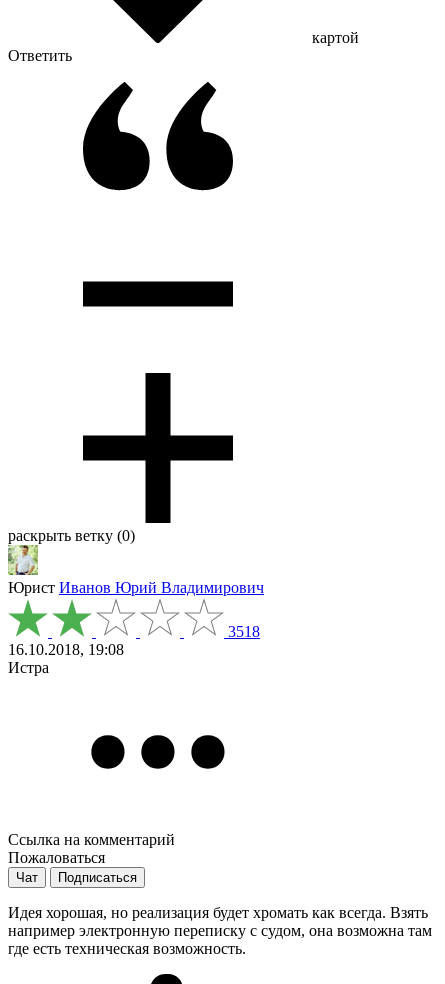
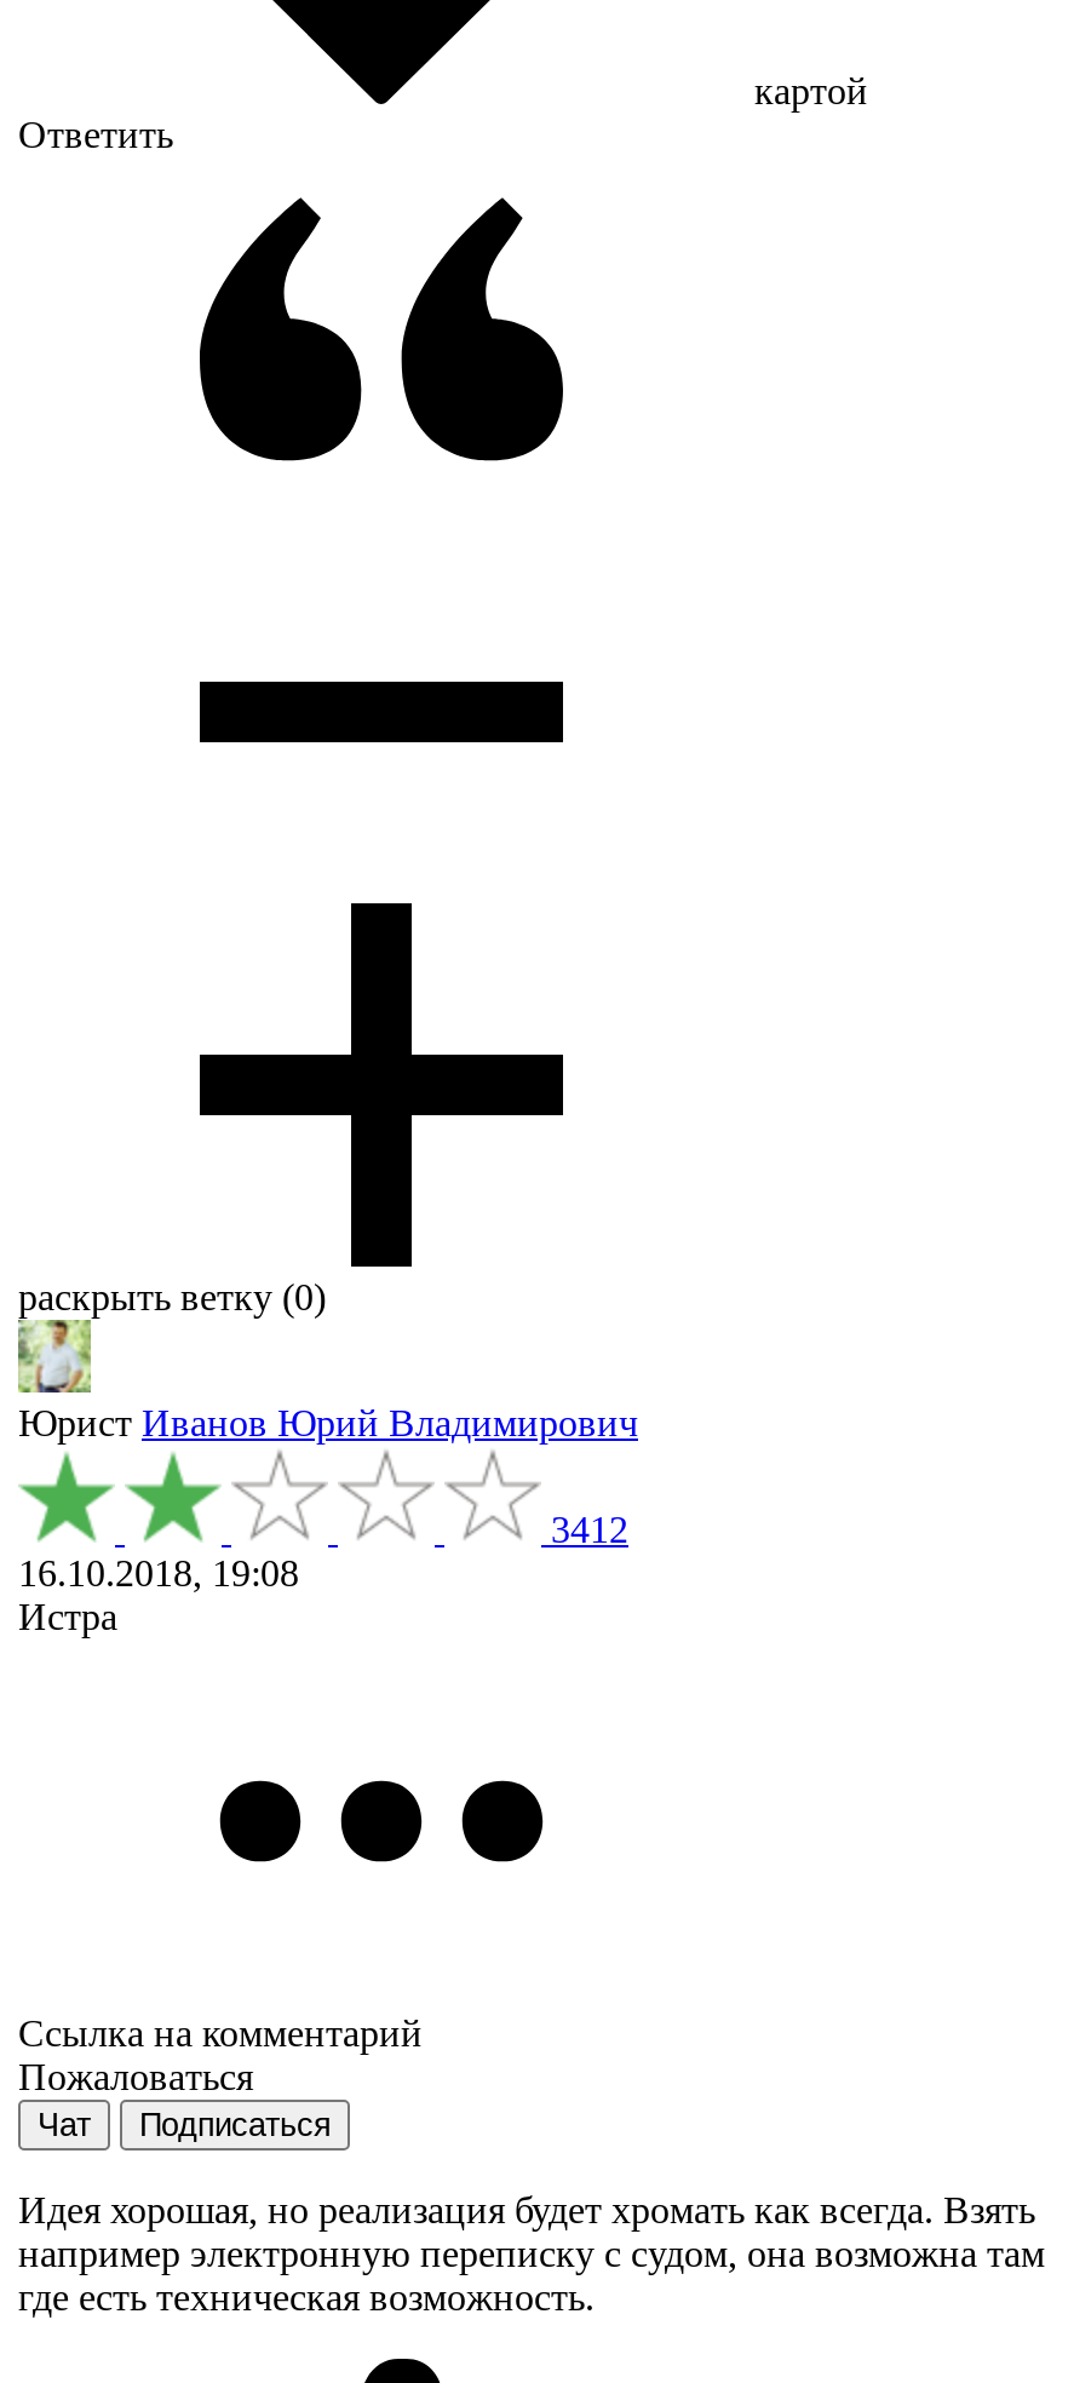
[224,623,260,640] 3518 -> [541,1509,628,1550] 3412

